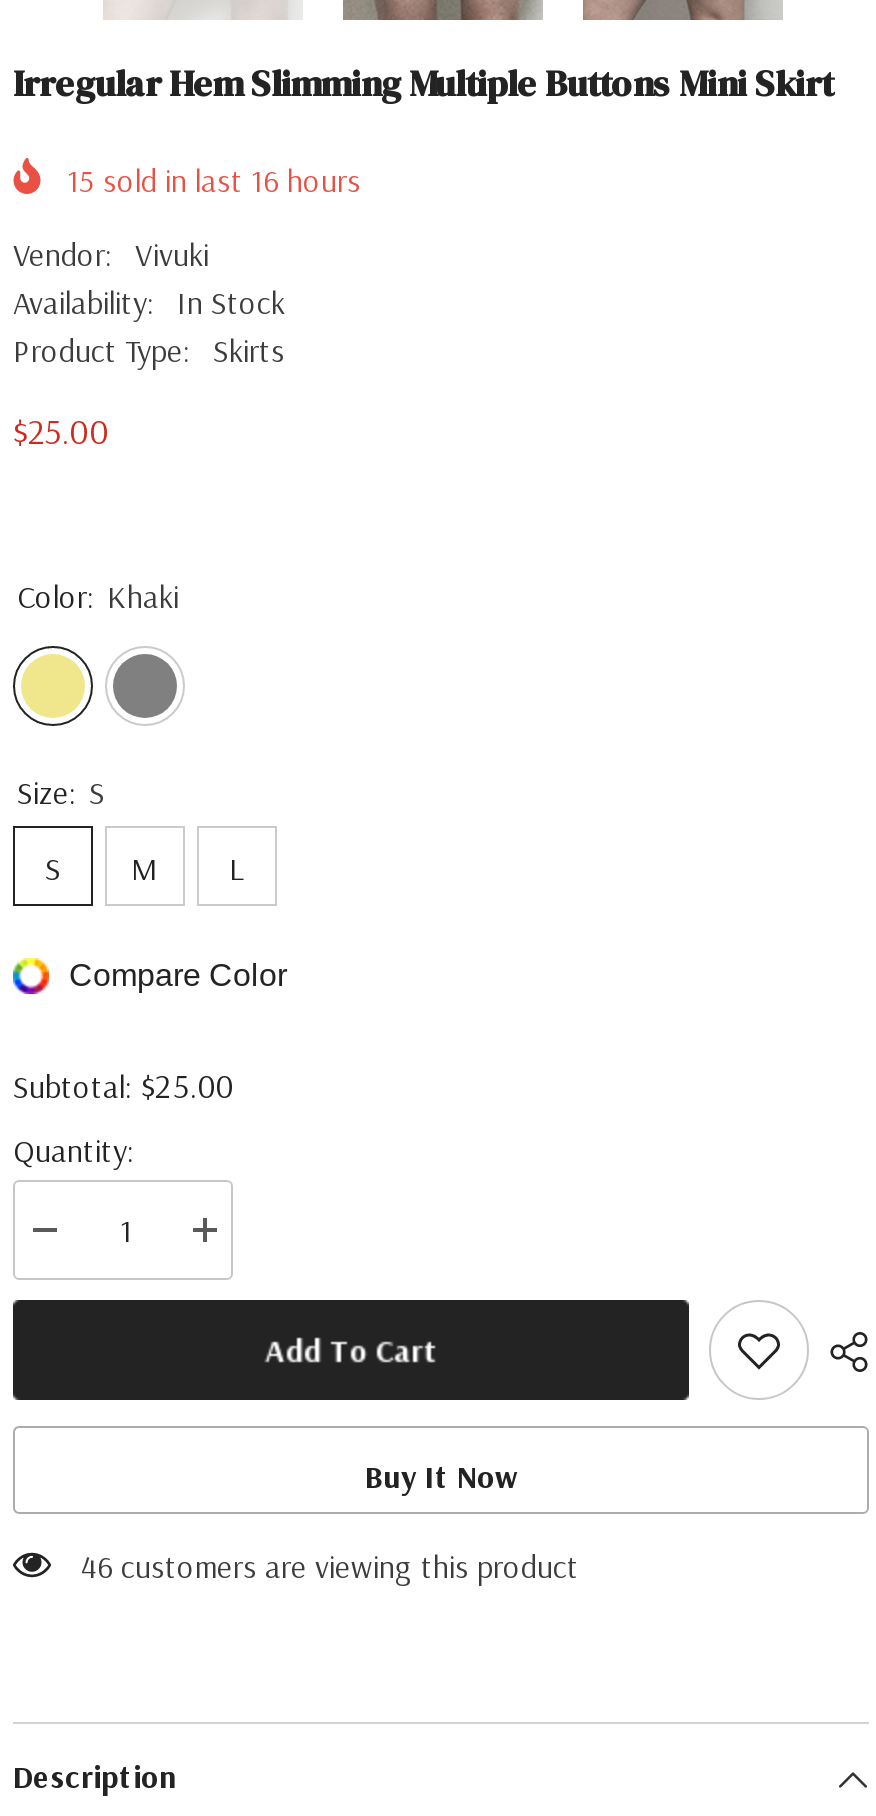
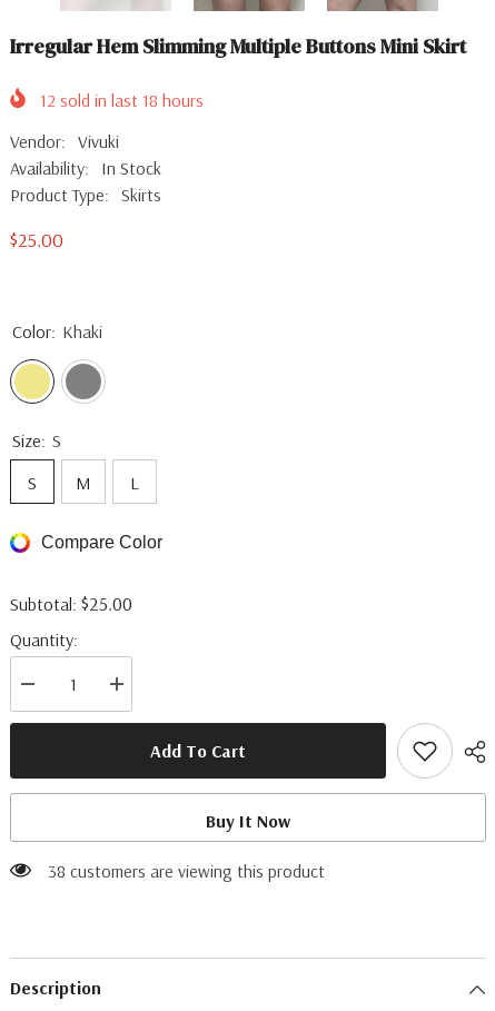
[67,161,361,201] 15 sold in last 16 hours -> [40,89,204,112] 12 sold in last 18 hours
[81,1547,579,1587] 46 customers are viewing this product -> [48,860,325,882] 38 customers are viewing this product

